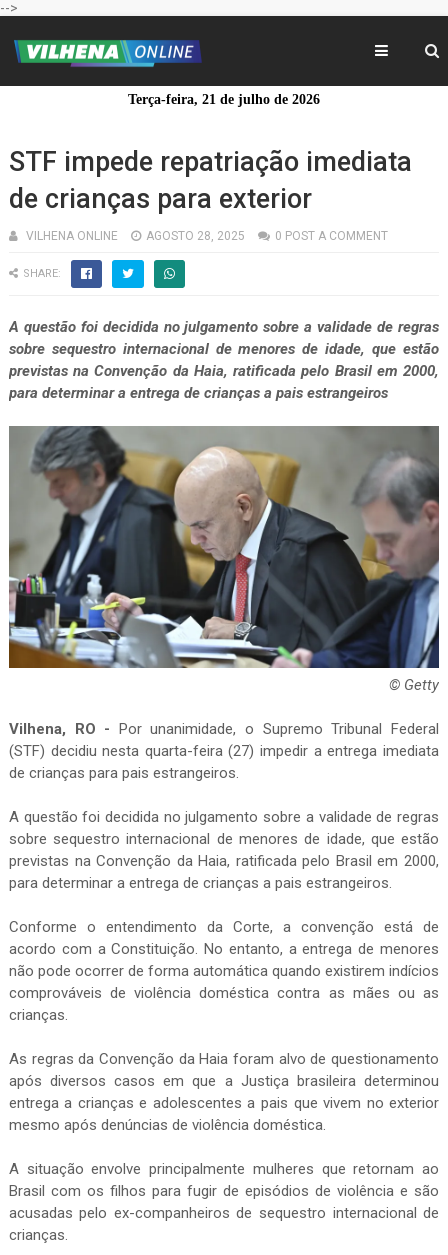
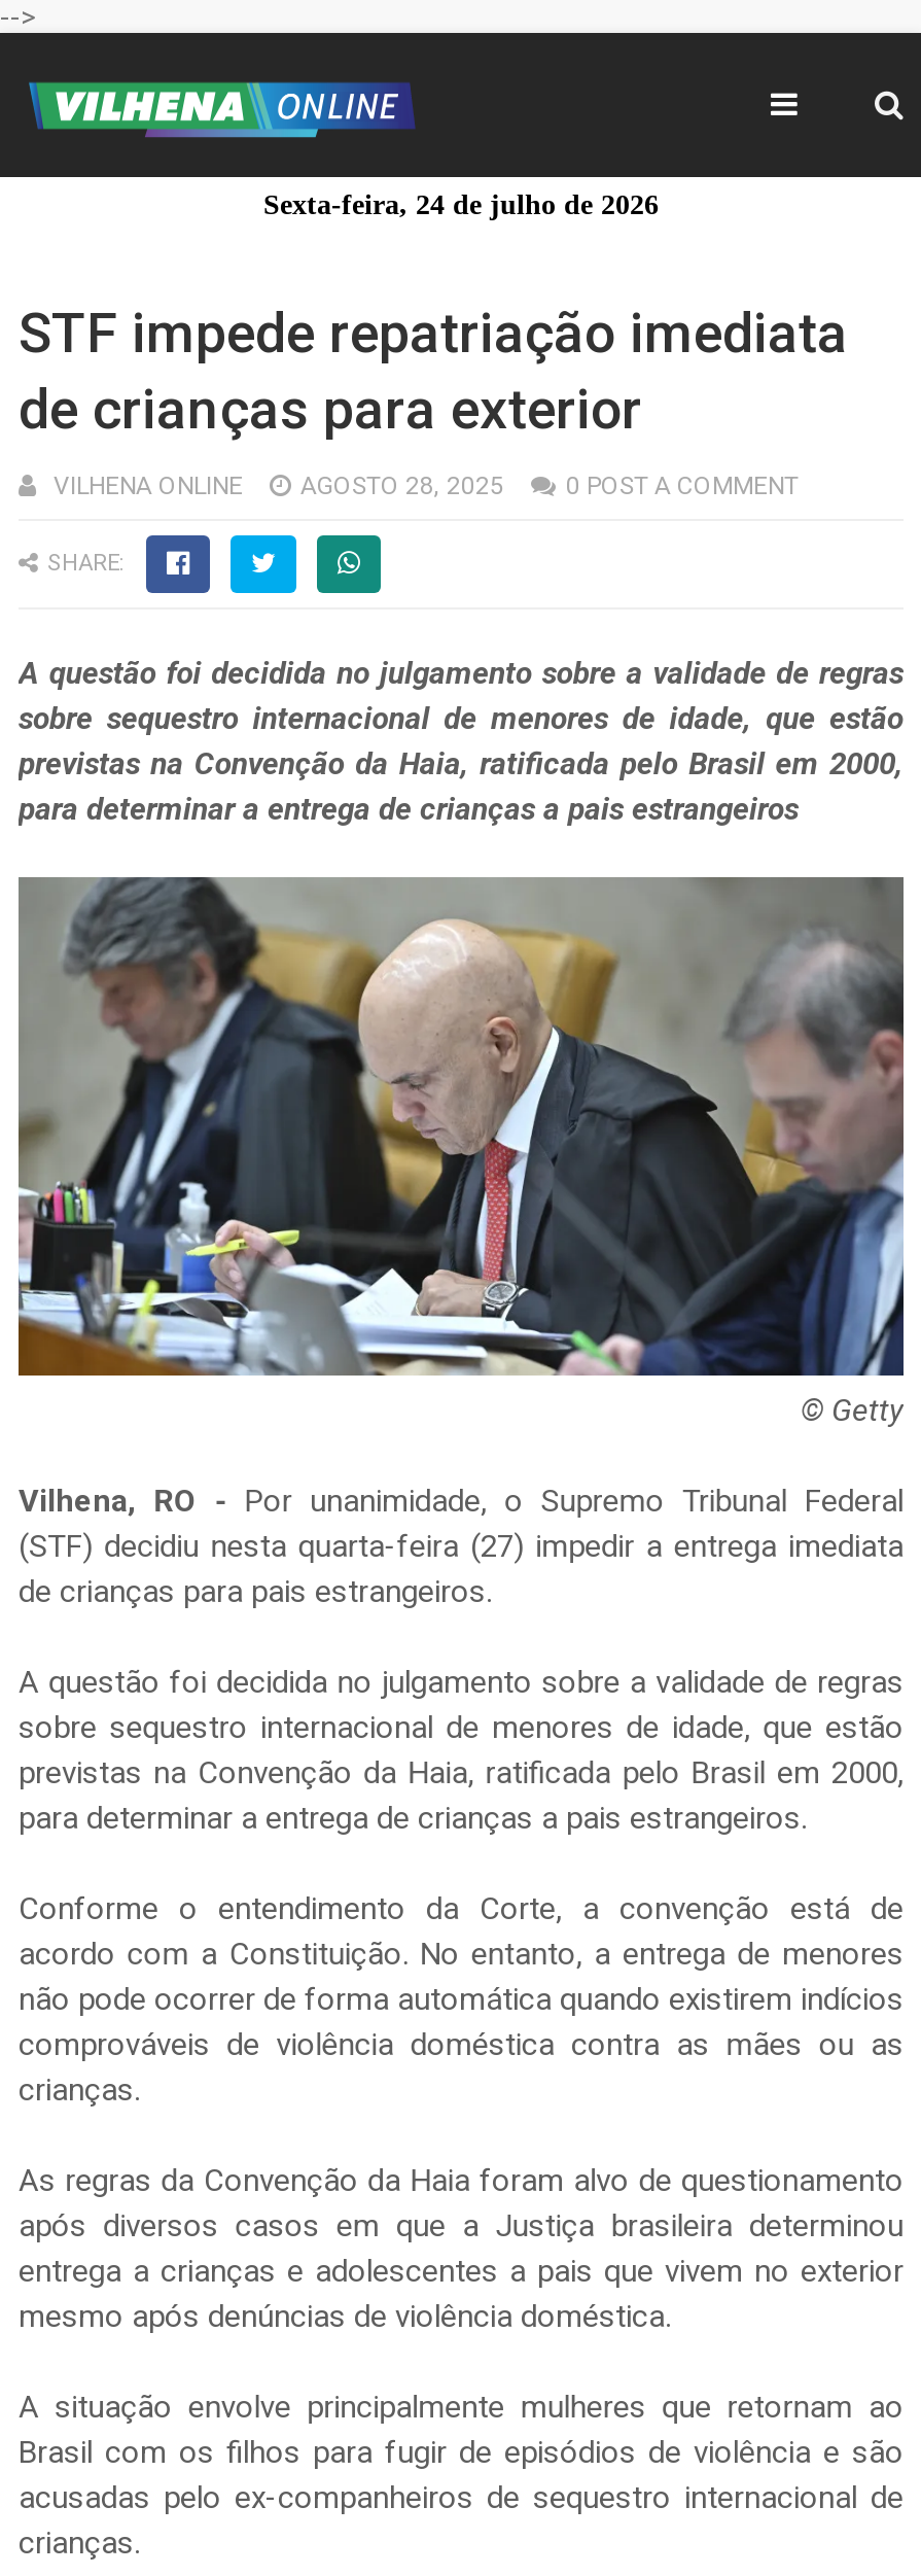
[128,92,320,107] Terça-feira, 21 de julho de 2026 -> [263,189,659,220] Sexta-feira, 24 de julho de 2026

